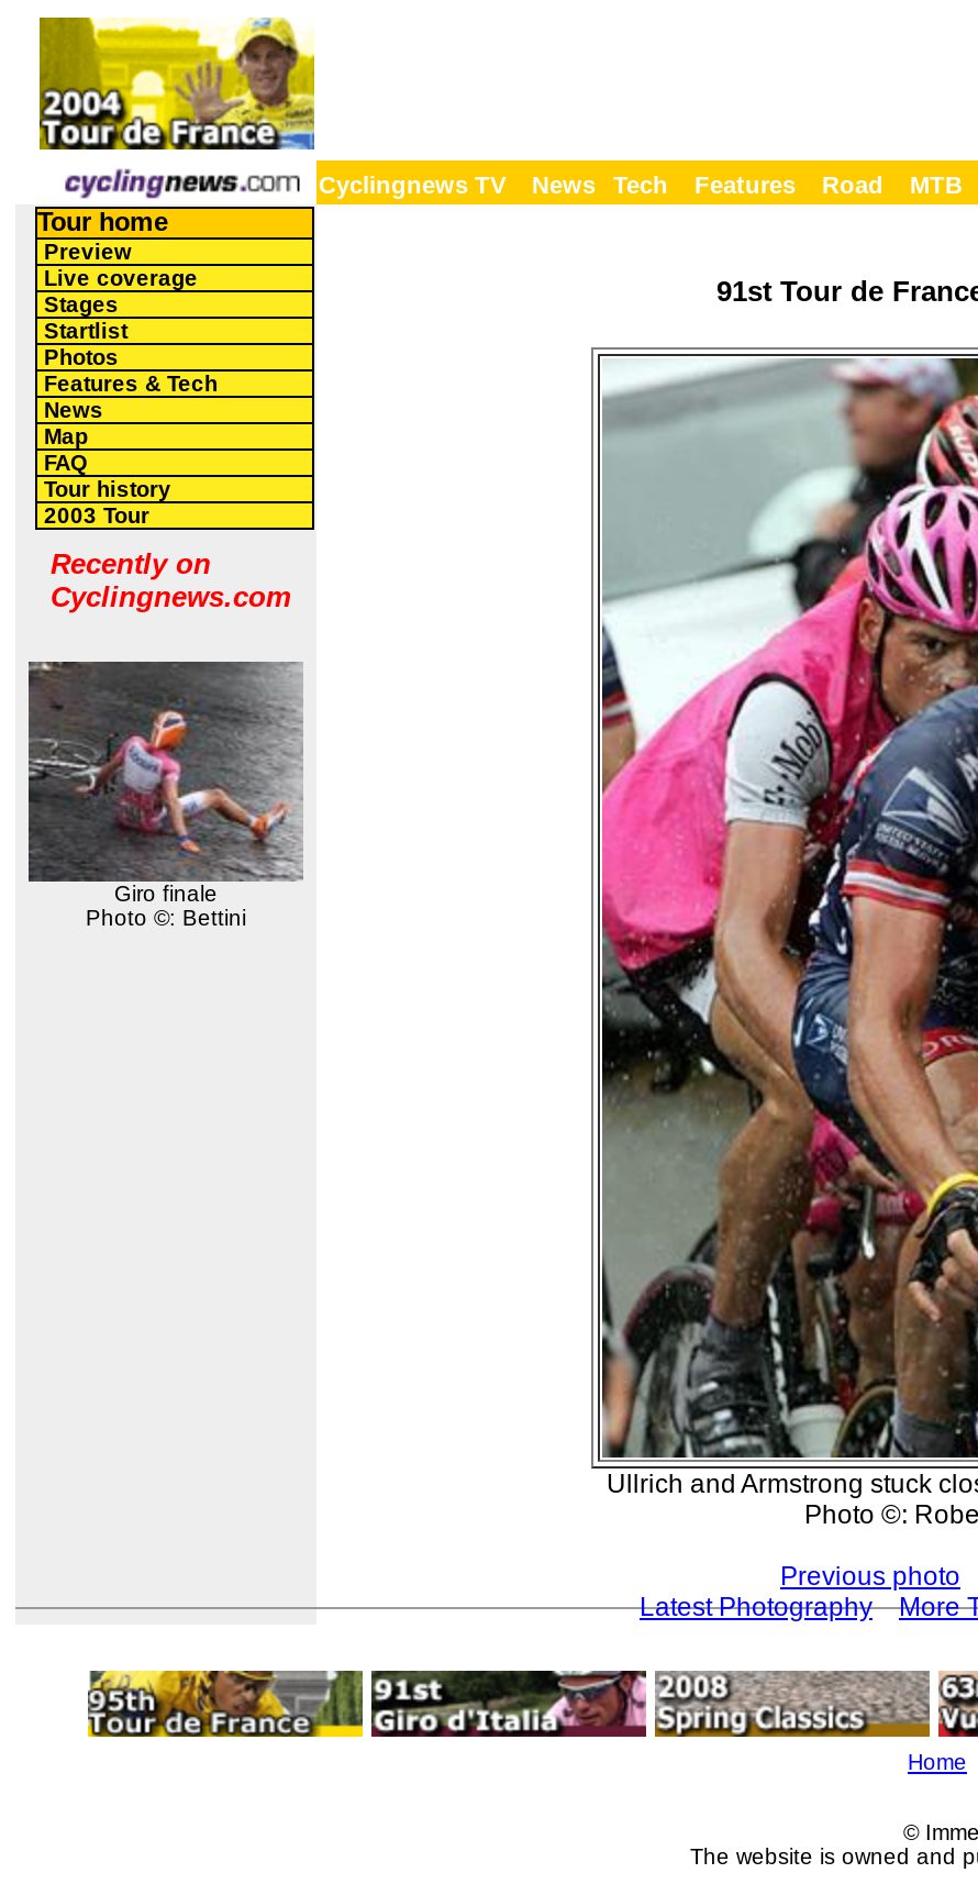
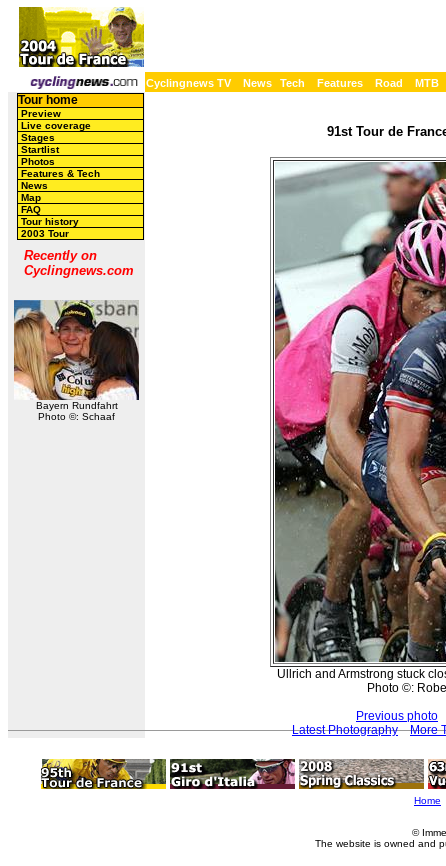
[26,660,301,930] [image] | Giro finale | Photo ©: Bettini -> [13,299,139,422] [image] | Bayern Rundfahrt | Photo ©: Schaaf

